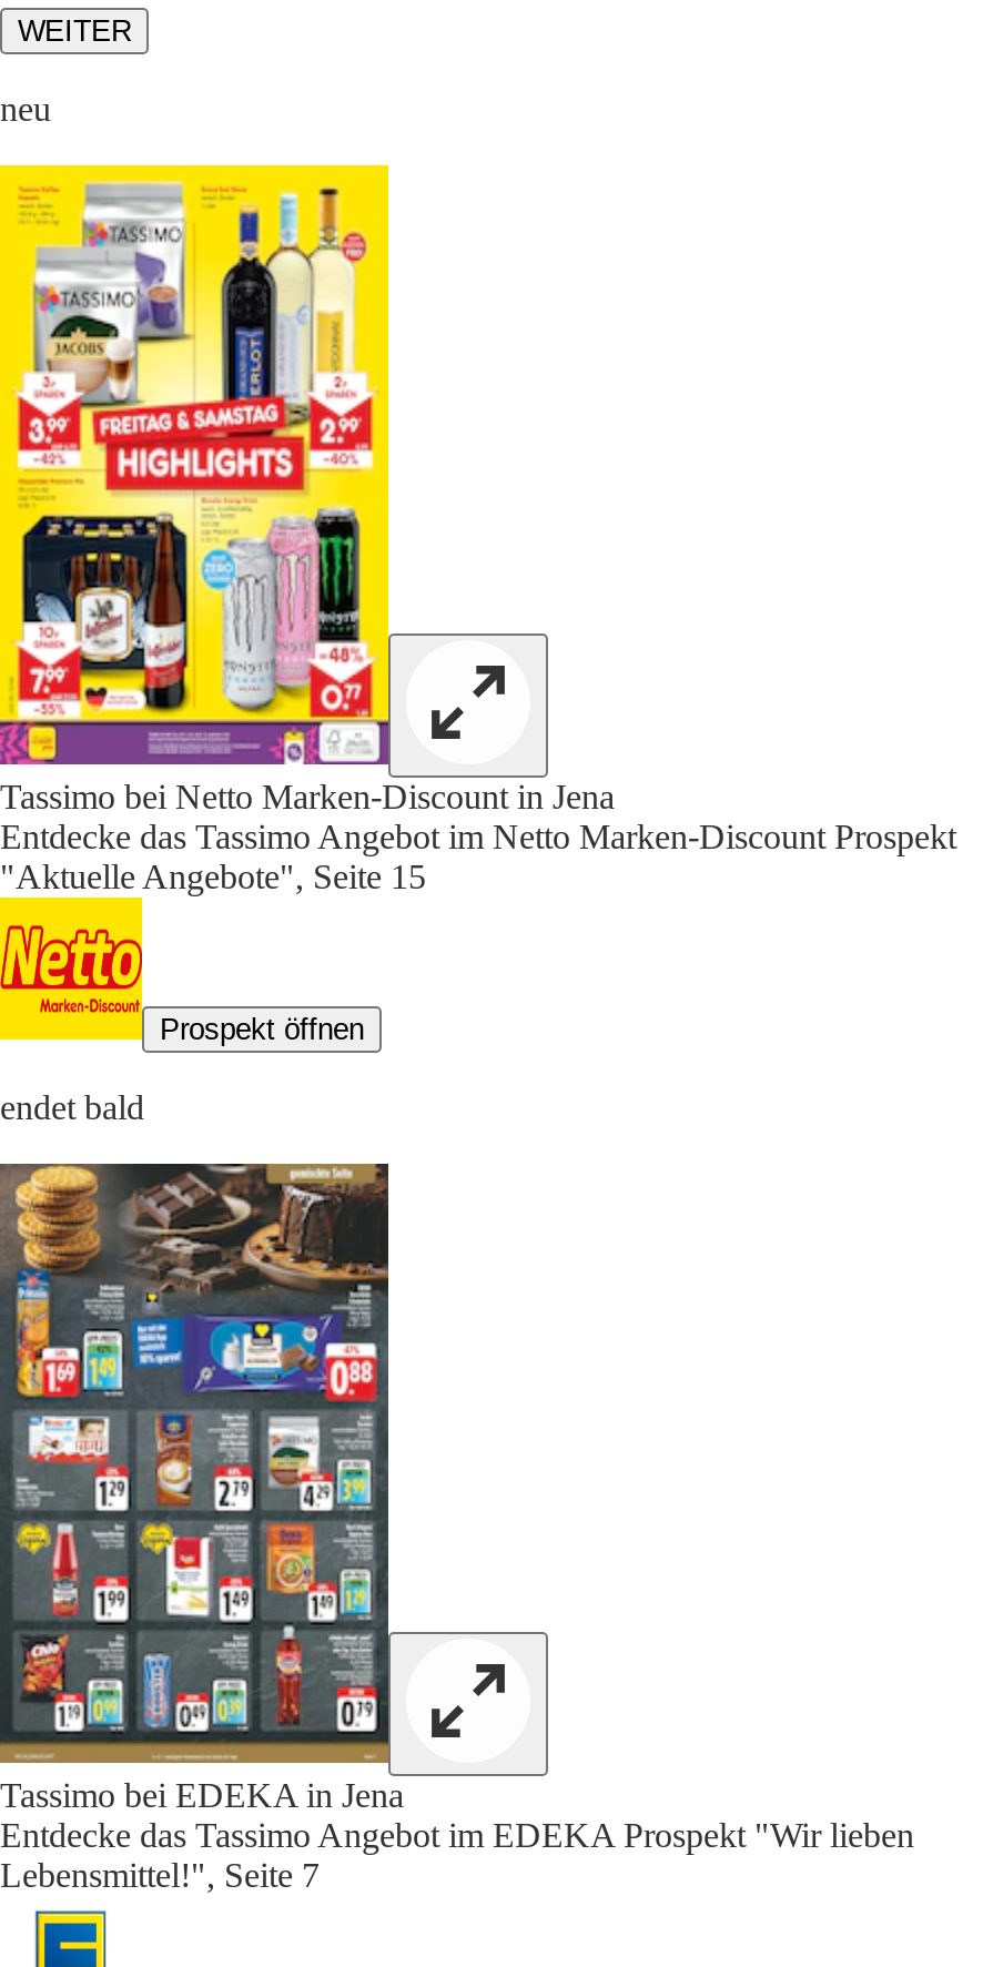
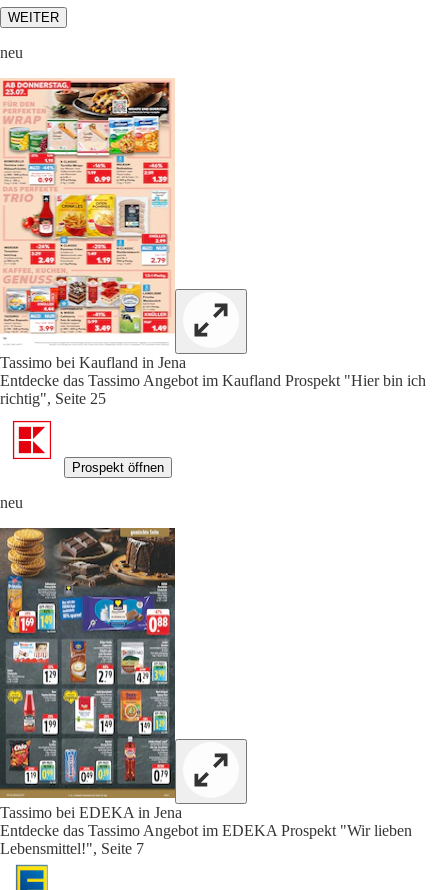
[0,163,956,894] [image] | Tassimo bei Netto Marken-Discount in Jena | Entdecke das Tassimo Angebot im Netto Marken-Discount Prospekt | "Aktuelle Angebote", Seite 15 -> [0,78,426,406] [image] | Tassimo bei Kaufland in Jena | Entdecke das Tassimo Angebot im Kaufland Prospekt "Hier bin ich | richtig", Seite 25
[0,911,144,1125] [image] | endet bald -> [0,414,64,510] [image] | neu

